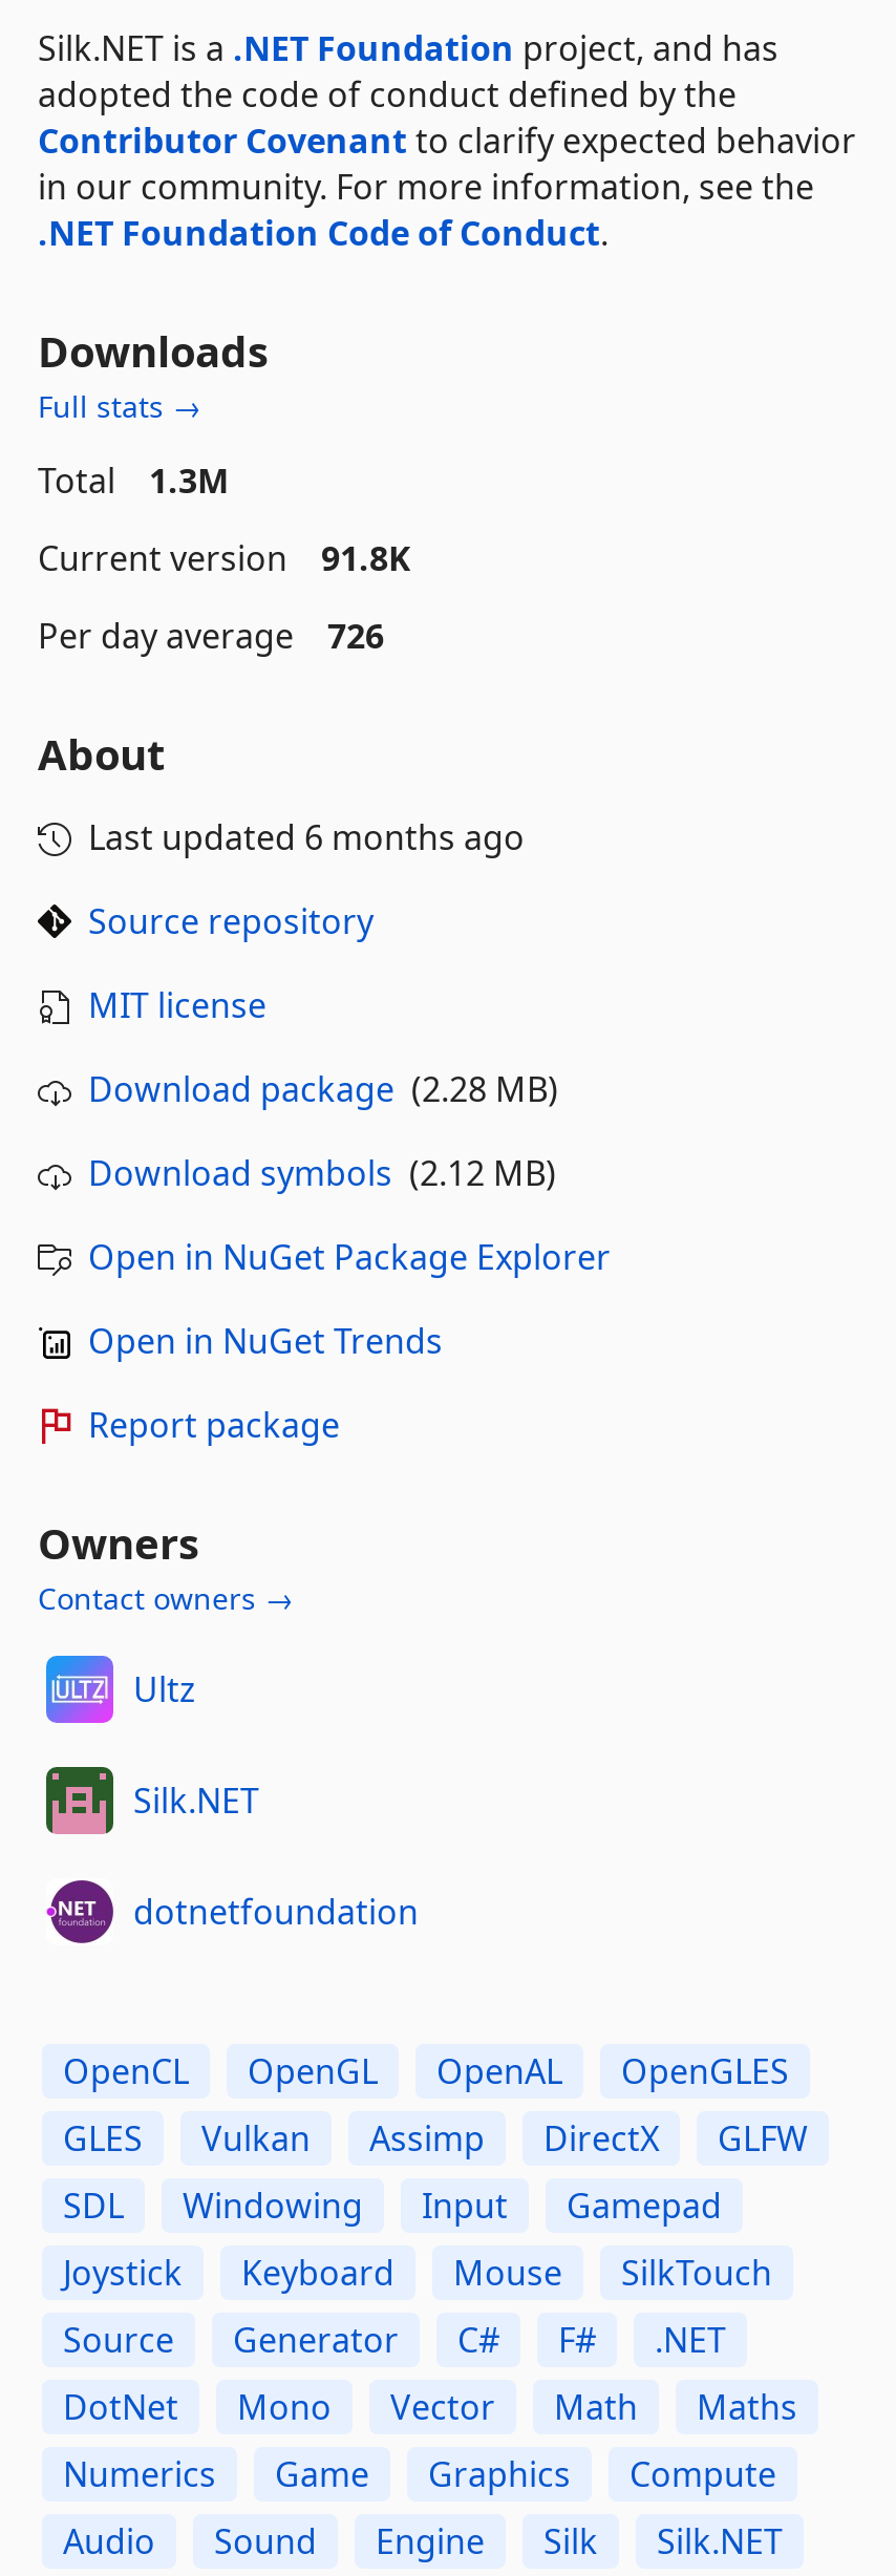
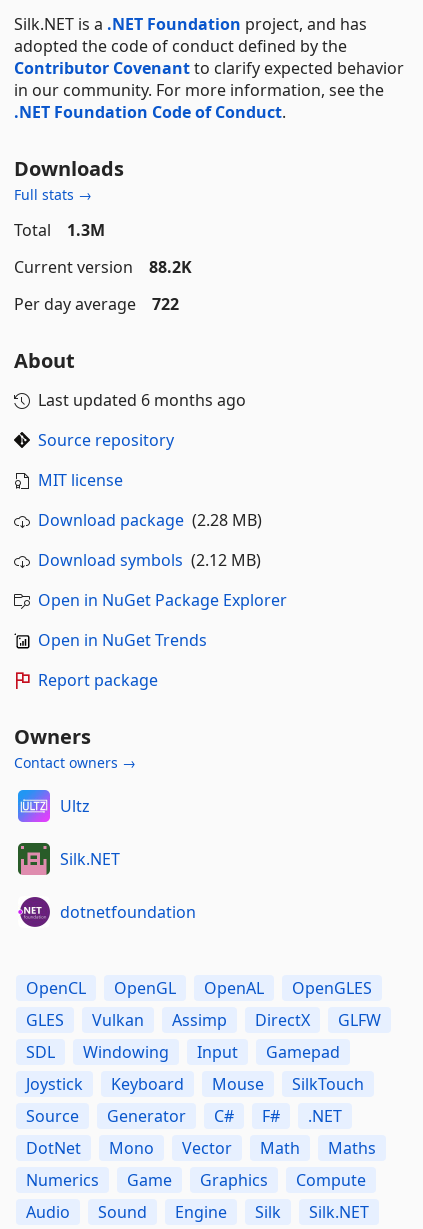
[38,535,411,581] Current version 91.8K -> [14,256,192,278] Current version 88.2K
[38,612,384,658] Per day average 726 -> [14,293,179,315] Per day average 722

